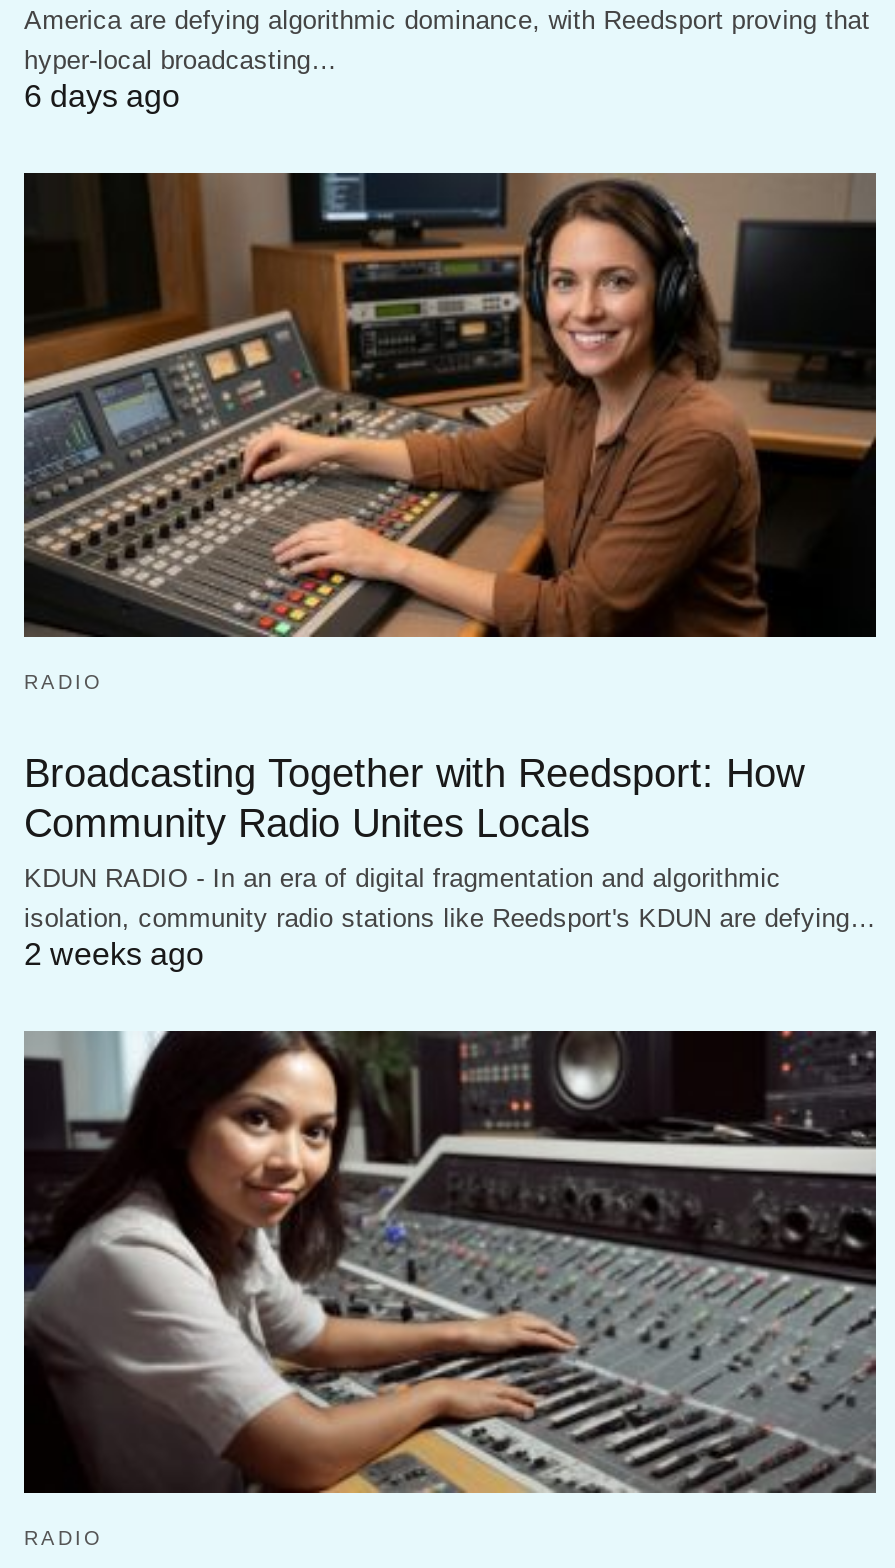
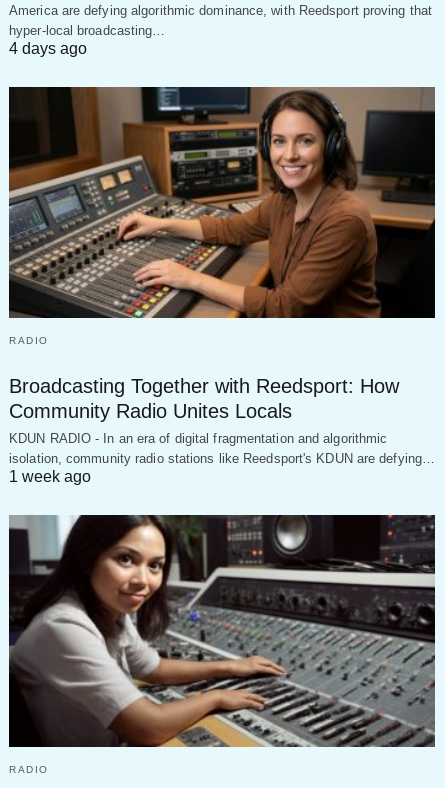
[24,80,180,114] 6 days ago -> [9,40,87,57] 4 days ago
[24,937,204,971] 2 weeks ago -> [9,468,91,485] 1 week ago

